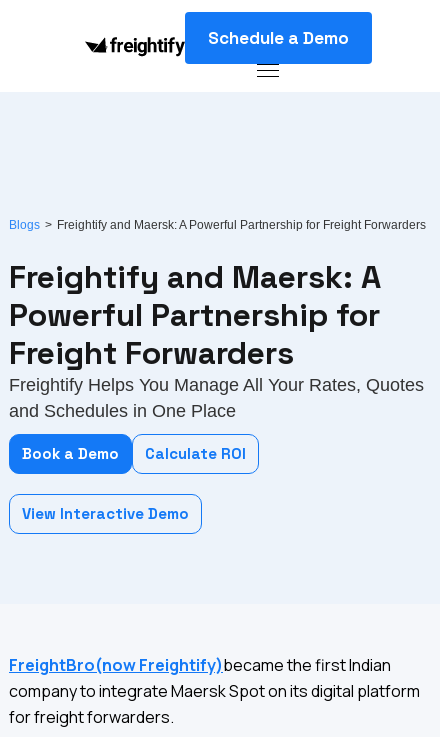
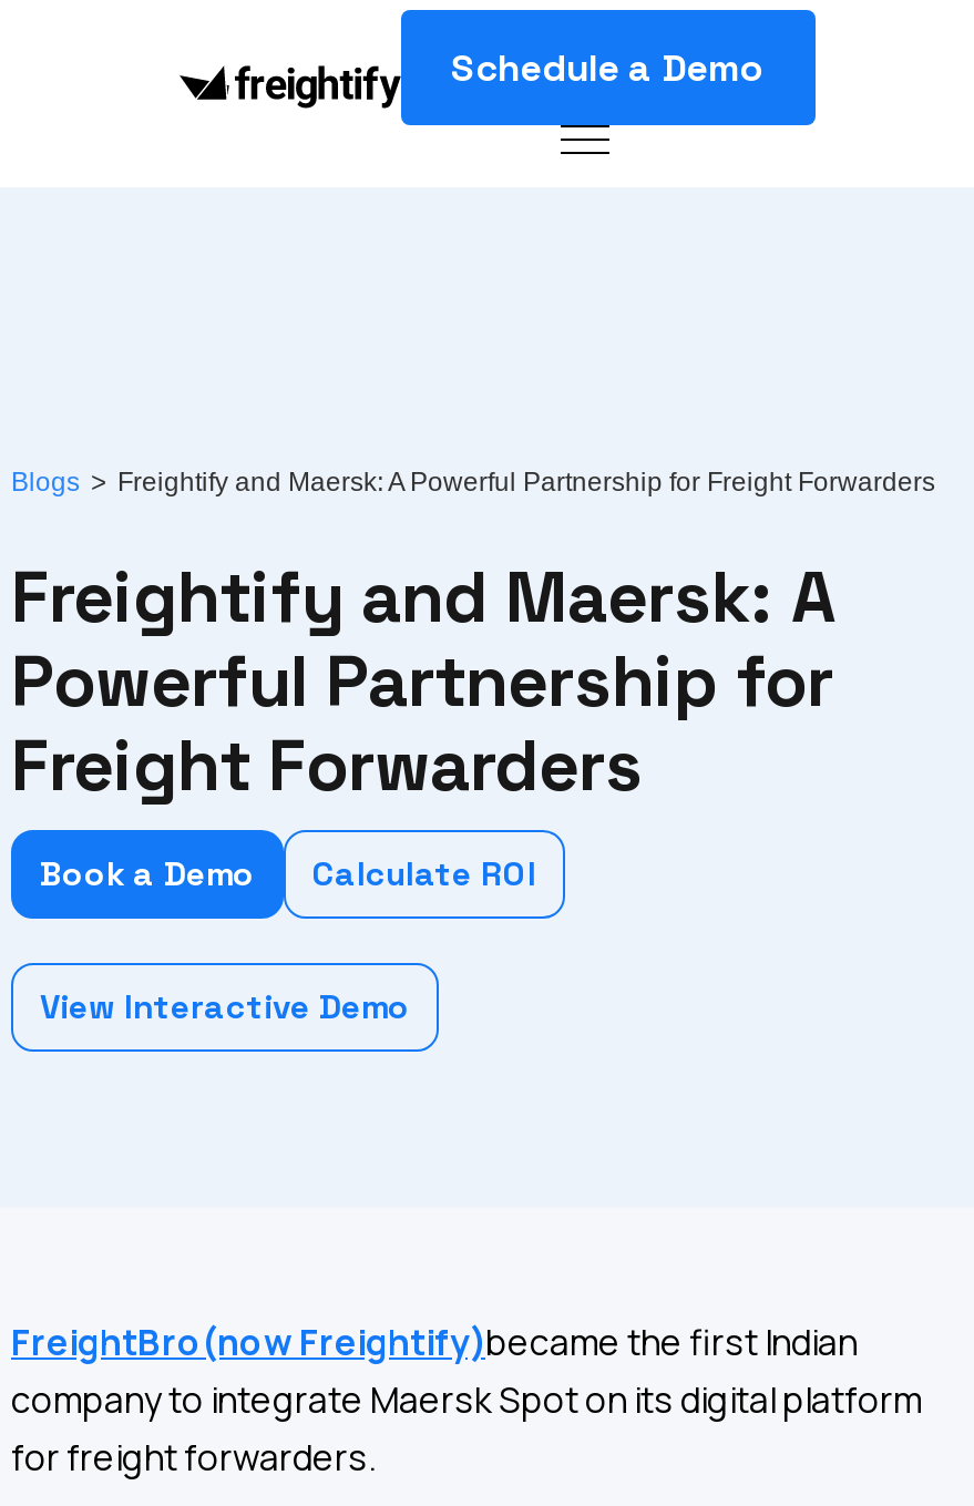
[9,375,424,421] Freightify Helps You Manage All Your Rates, Quotes | and Schedules in One Place -> none

